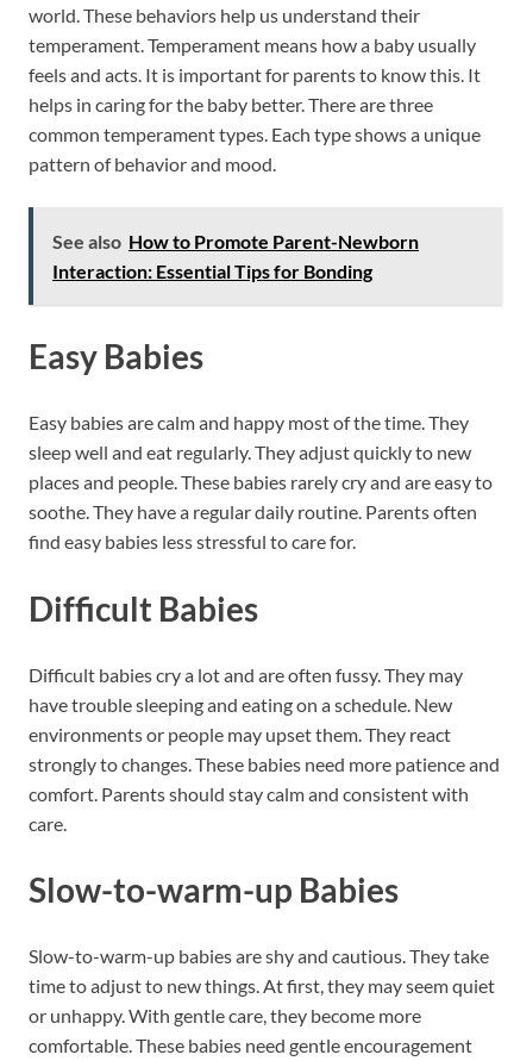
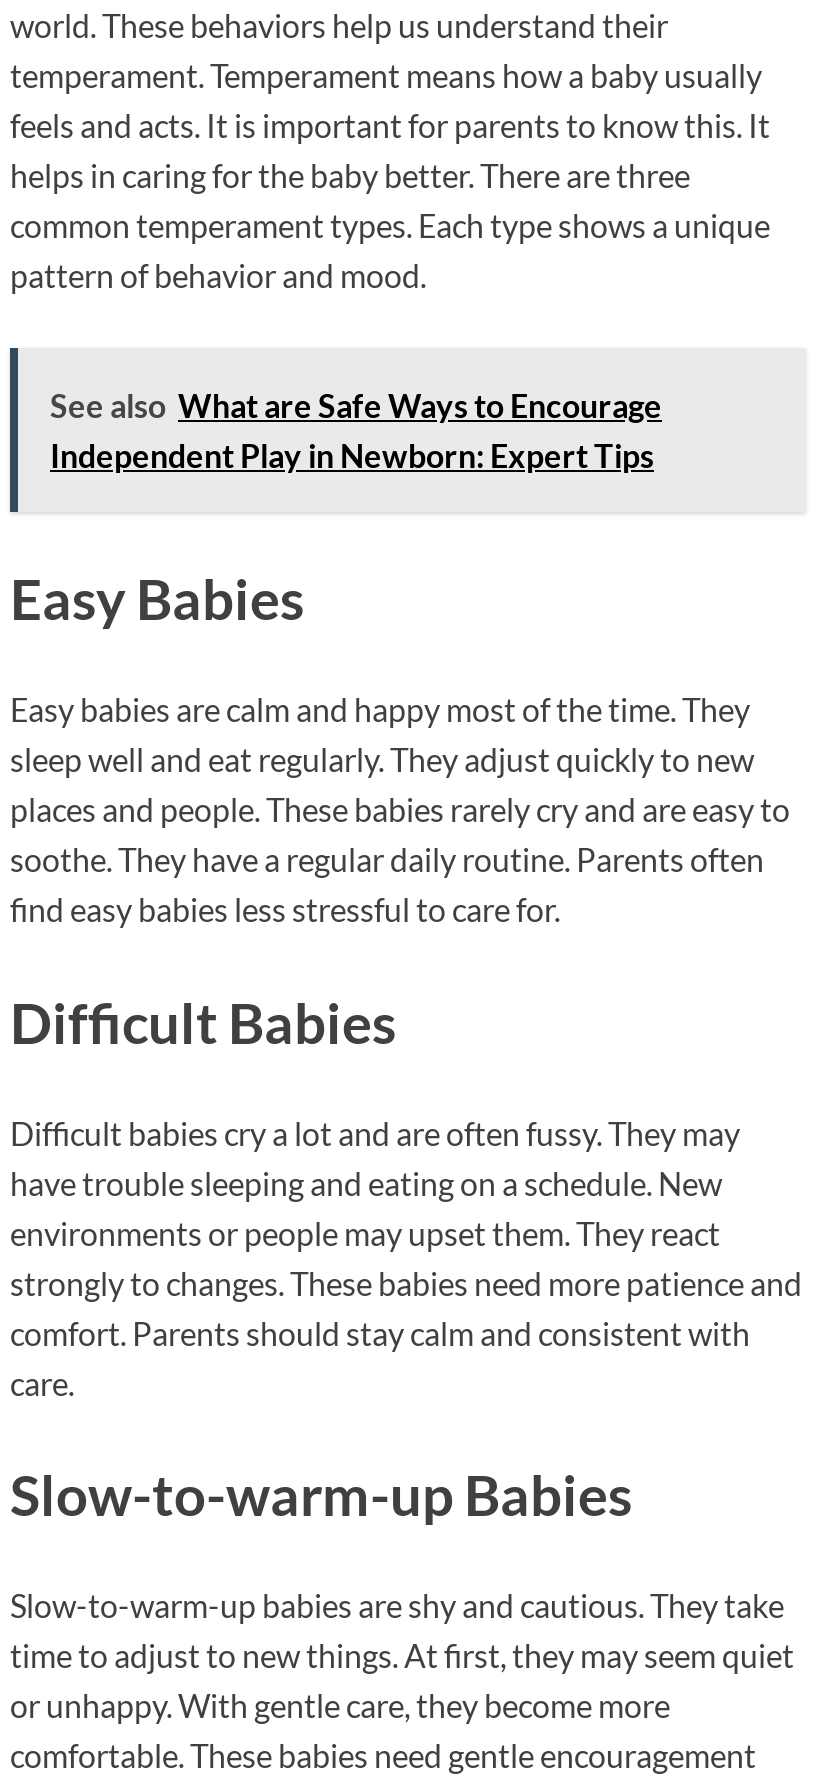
[52,230,419,282] See also How to Promote Parent-Newborn | Interaction: Essential Tips for Bonding -> [50,386,662,474] See also What are Safe Ways to Encourage | Independent Play in Newborn: Expert Tips

